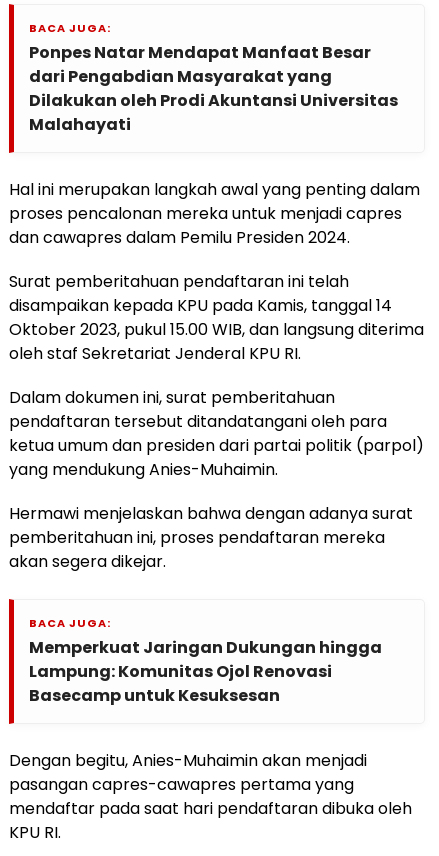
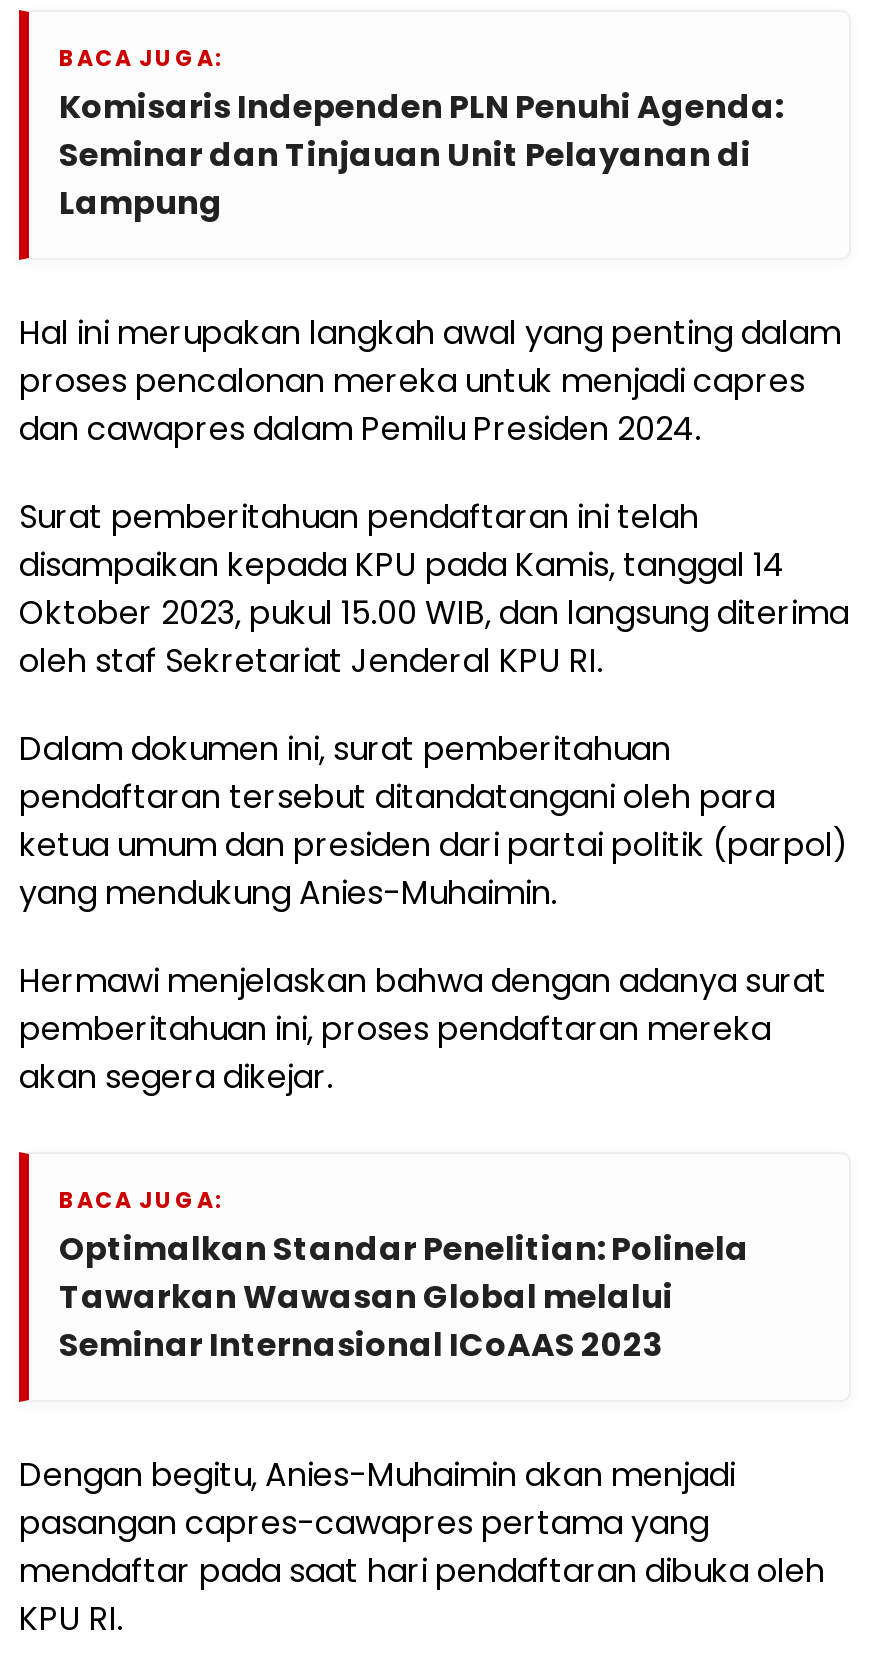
[29,41,398,136] Ponpes Natar Mendapat Manfaat Besar | dari Pengabdian Masyarakat yang | Dilakukan oleh Prodi Akuntansi Universitas | Malahayati -> [59,83,783,225] Komisaris Independen PLN Penuhi Agenda: | Seminar dan Tinjauan Unit Pelayanan di | Lampung
[29,636,382,707] Memperkuat Jaringan Dukungan hingga | Lampung: Komunitas Ojol Renovasi | Basecamp untuk Kesuksesan -> [59,1225,749,1367] Optimalkan Standar Penelitian: Polinela | Tawarkan Wawasan Global melalui | Seminar Internasional ICoAAS 2023

